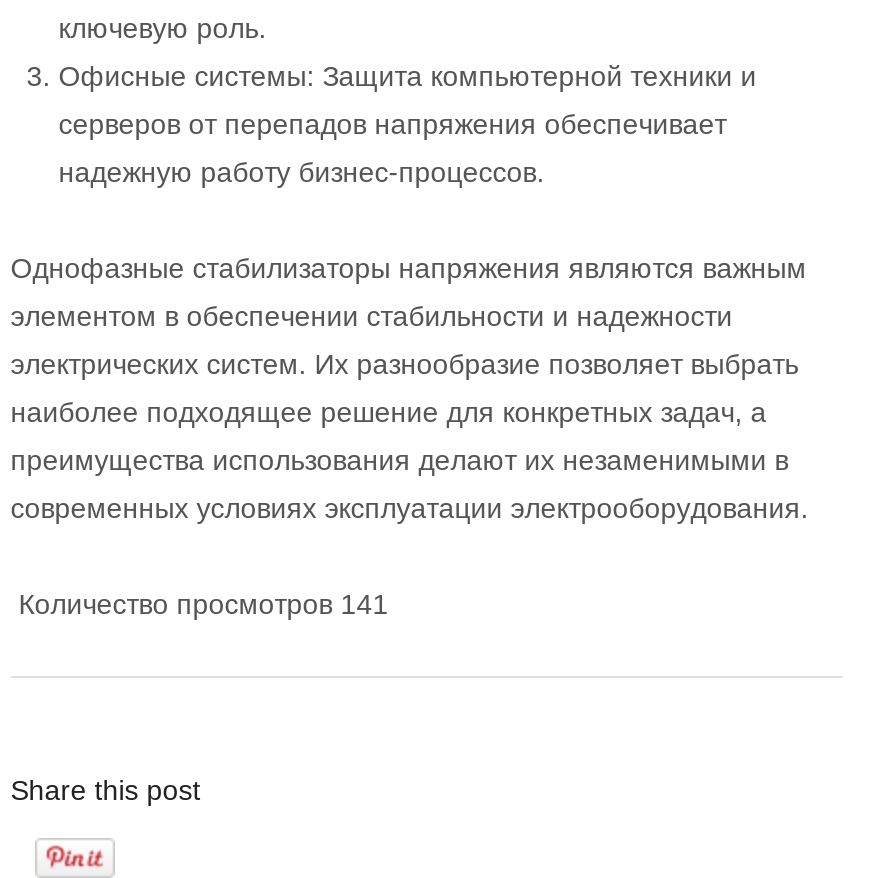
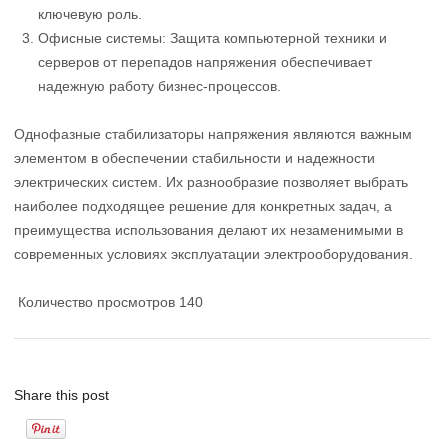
[18,589,388,621] Количество просмотров 141 -> [18,294,203,310] Количество просмотров 140

